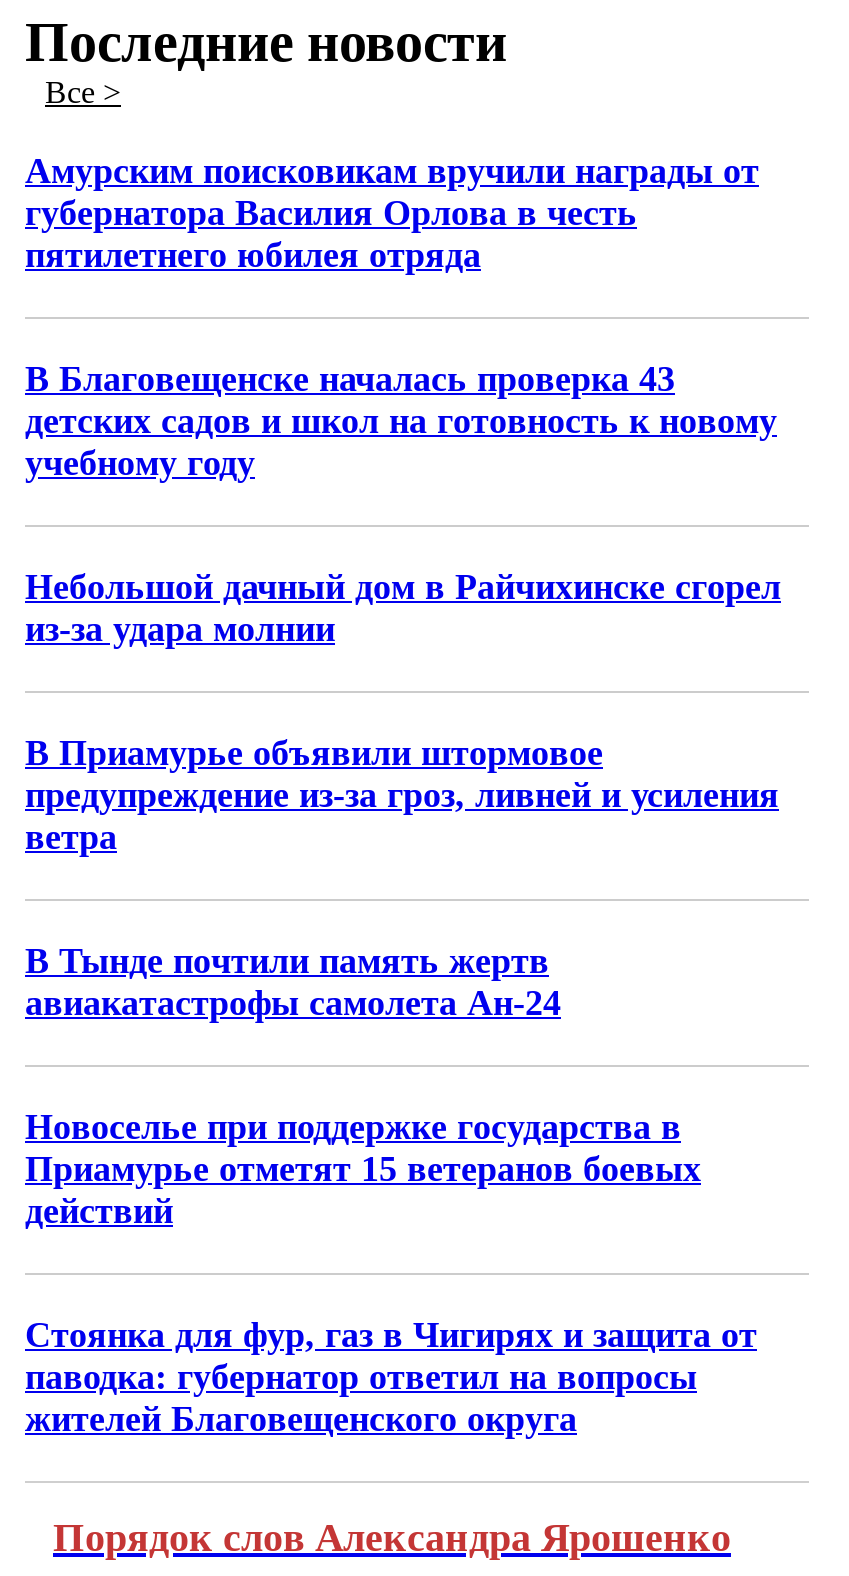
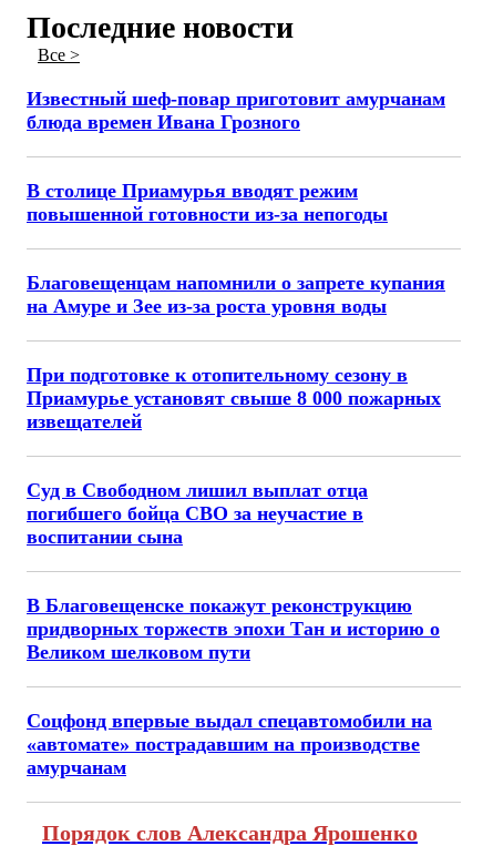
[25,152,759,276] Амурским поисковикам вручили награды от | губернатора Василия Орлова в честь | пятилетнего юбилея отряда -> [27,88,445,133] Известный шеф-повар приготовит амурчанам | блюда времен Ивана Грозного
[25,360,777,484] В Благовещенске началась проверка 43 | детских садов и школ на готовность к новому | учебному году -> [27,180,388,225] В столице Приамурья вводят режим | повышенной готовности из-за непогоды
[25,568,781,650] Небольшой дачный дом в Райчихинске сгорел | из-за удара молнии -> [27,272,445,317] Благовещенцам напомнили о запрете купания | на Амуре и Зее из-за роста уровня воды
[25,734,779,858] В Приамурье объявили штормовое | предупреждение из-за гроз, ливней и усиления | ветра -> [27,364,441,433] При подготовке к отопительному сезону в | Приамурье установят свыше 8 000 пожарных | извещателей
[25,942,561,1024] В Тынде почтили память жертв | авиакатастрофы самолета Ан-24 -> [27,479,368,548] Суд в Свободном лишил выплат отца | погибшего бойца СВО за неучастие в | воспитании сына
[25,1108,701,1232] Новоселье при поддержке государства в | Приамурье отметят 15 ветеранов боевых | действий -> [27,595,440,663] В Благовещенске покажут реконструкцию | придворных торжеств эпохи Тан и историю о | Великом шелковом пути
[25,1316,757,1440] Стоянка для фур, газ в Чигирях и защита от | паводка: губернатор ответил на вопросы | жителей Благовещенского округа -> [27,710,432,779] Соцфонд впервые выдал спецавтомобили на | «автомате» пострадавшим на производстве | амурчанам

